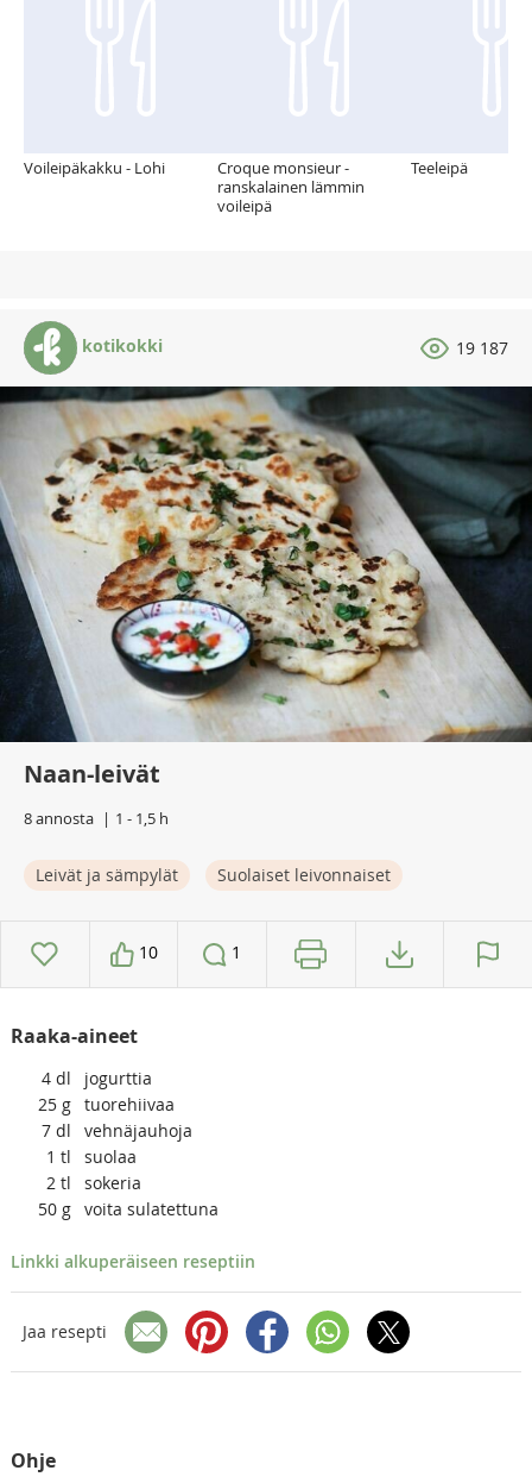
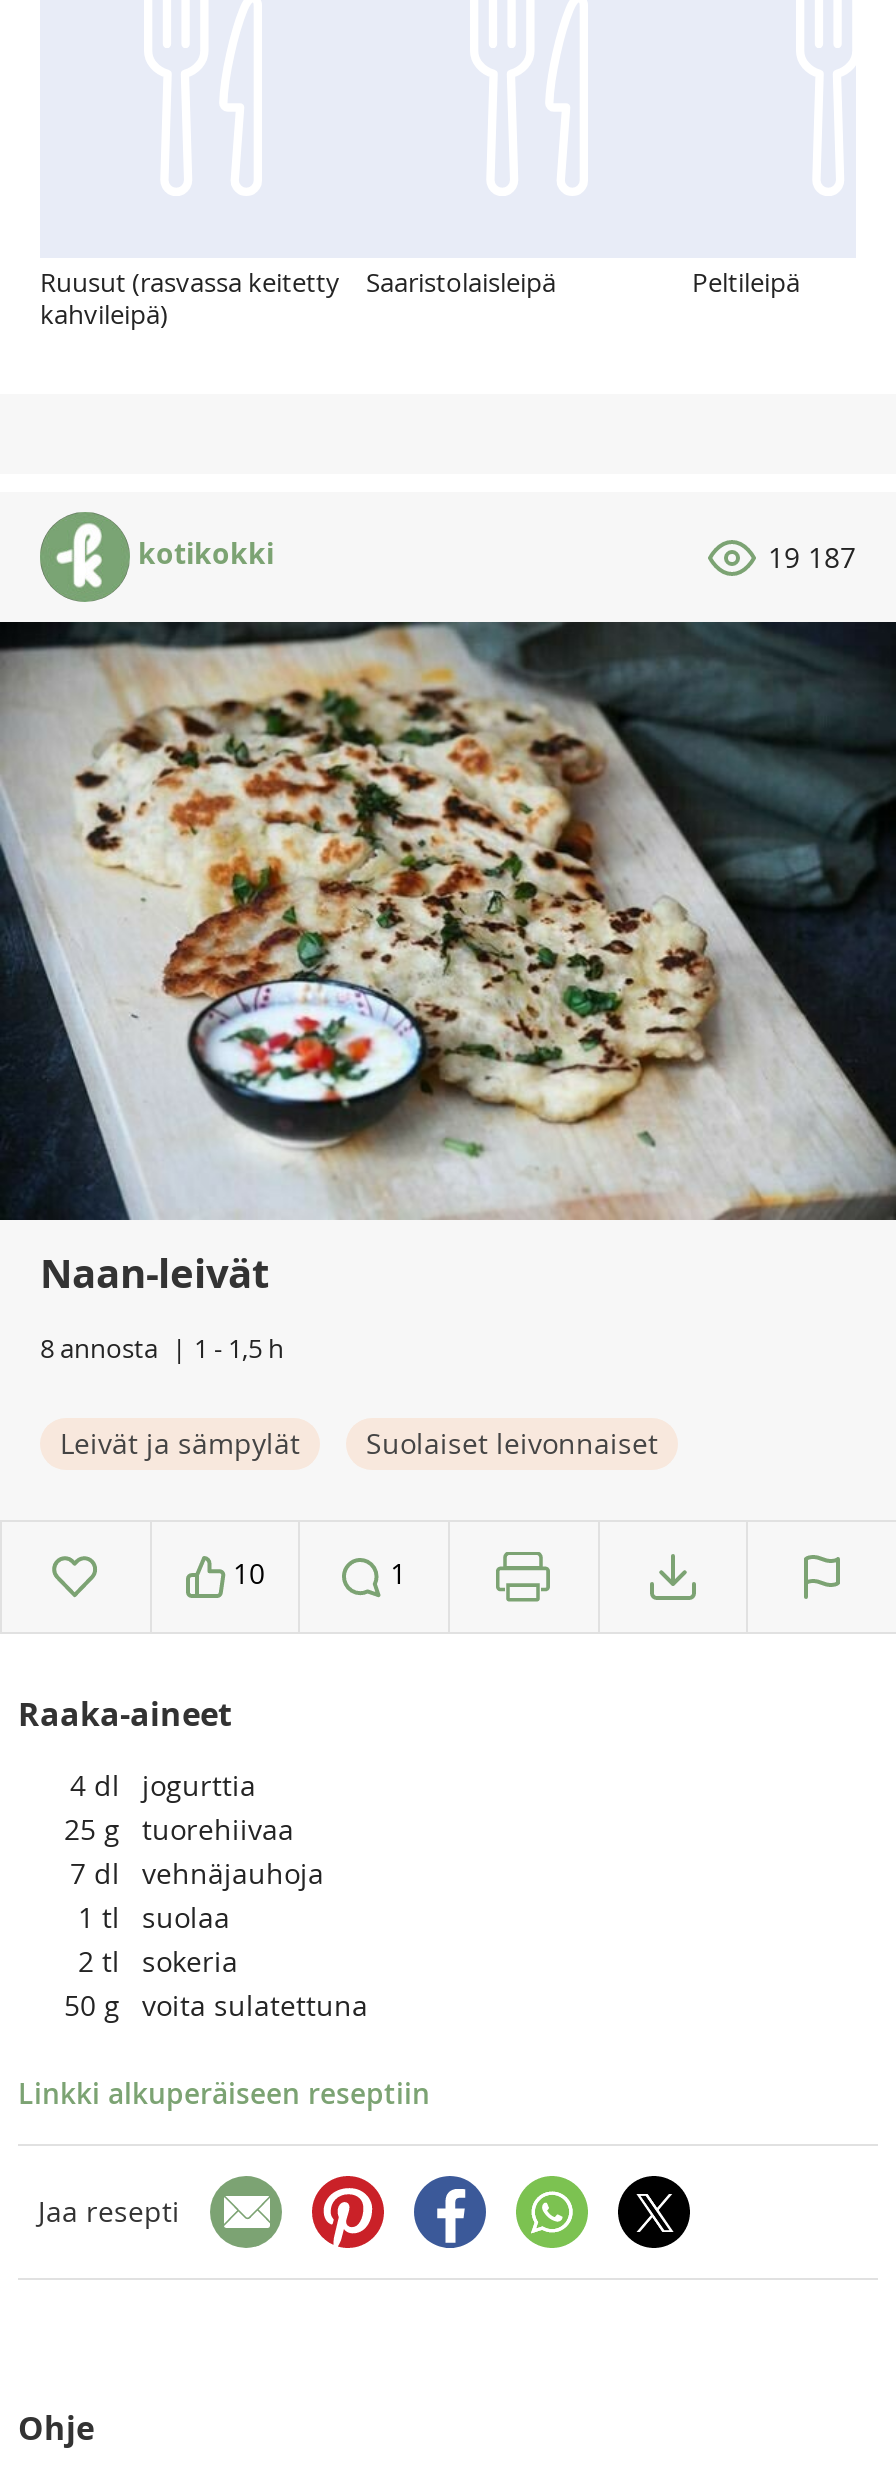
[24,157,365,216] Voileipäkakku - Lohi | Croque monsieur - | ranskalainen lämmin | voileipä -> [40,264,340,332] Ruusut (rasvassa keitetty | kahvileipä)
[411,157,468,178] Teeleipä -> [366,264,800,300] Saaristolaisleipä | Peltileipä

